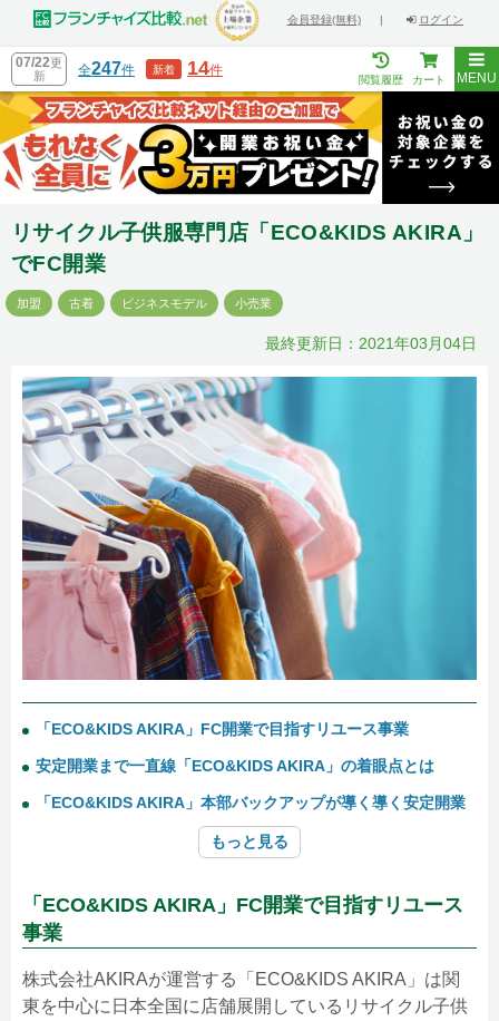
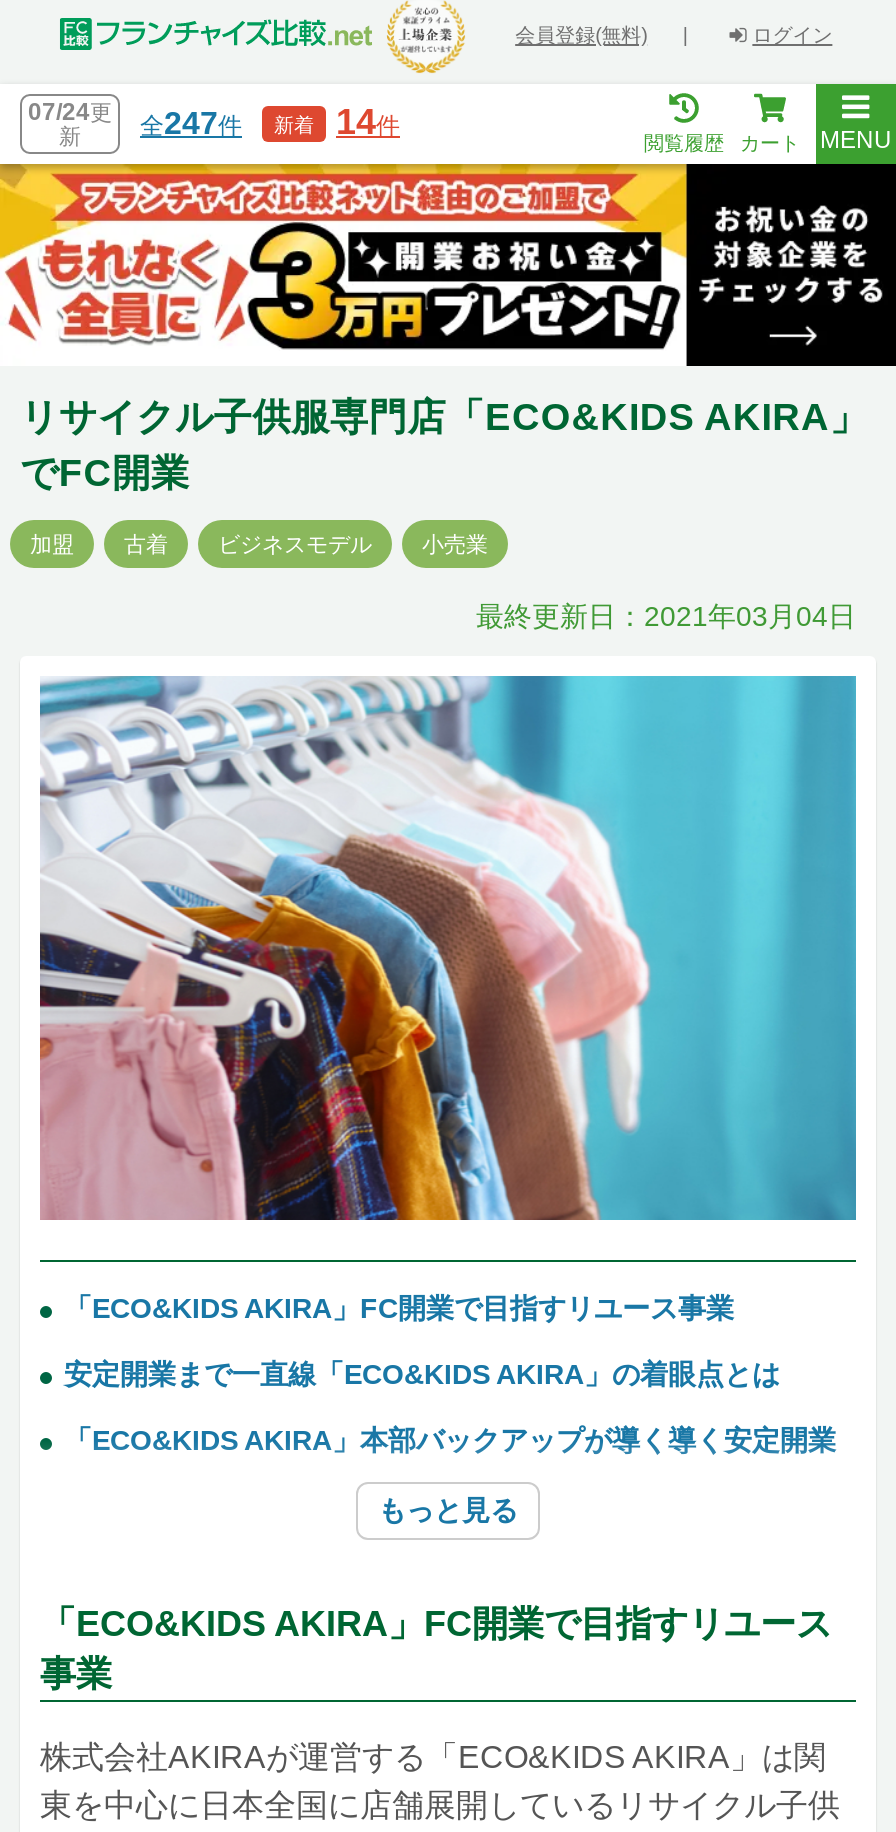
[16,55,223,79] 07/22更 全247件 新着 14件 -> [28,98,400,142] 07/24更 全247件 新着 14件

